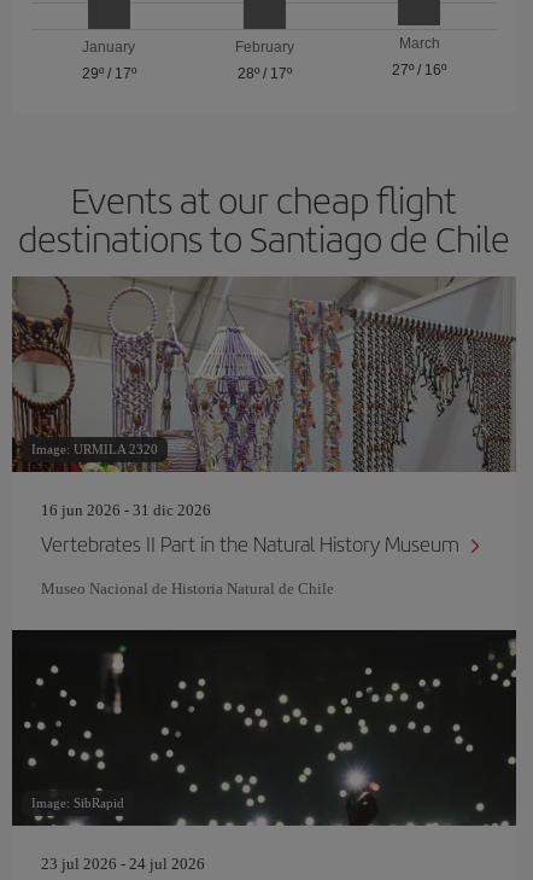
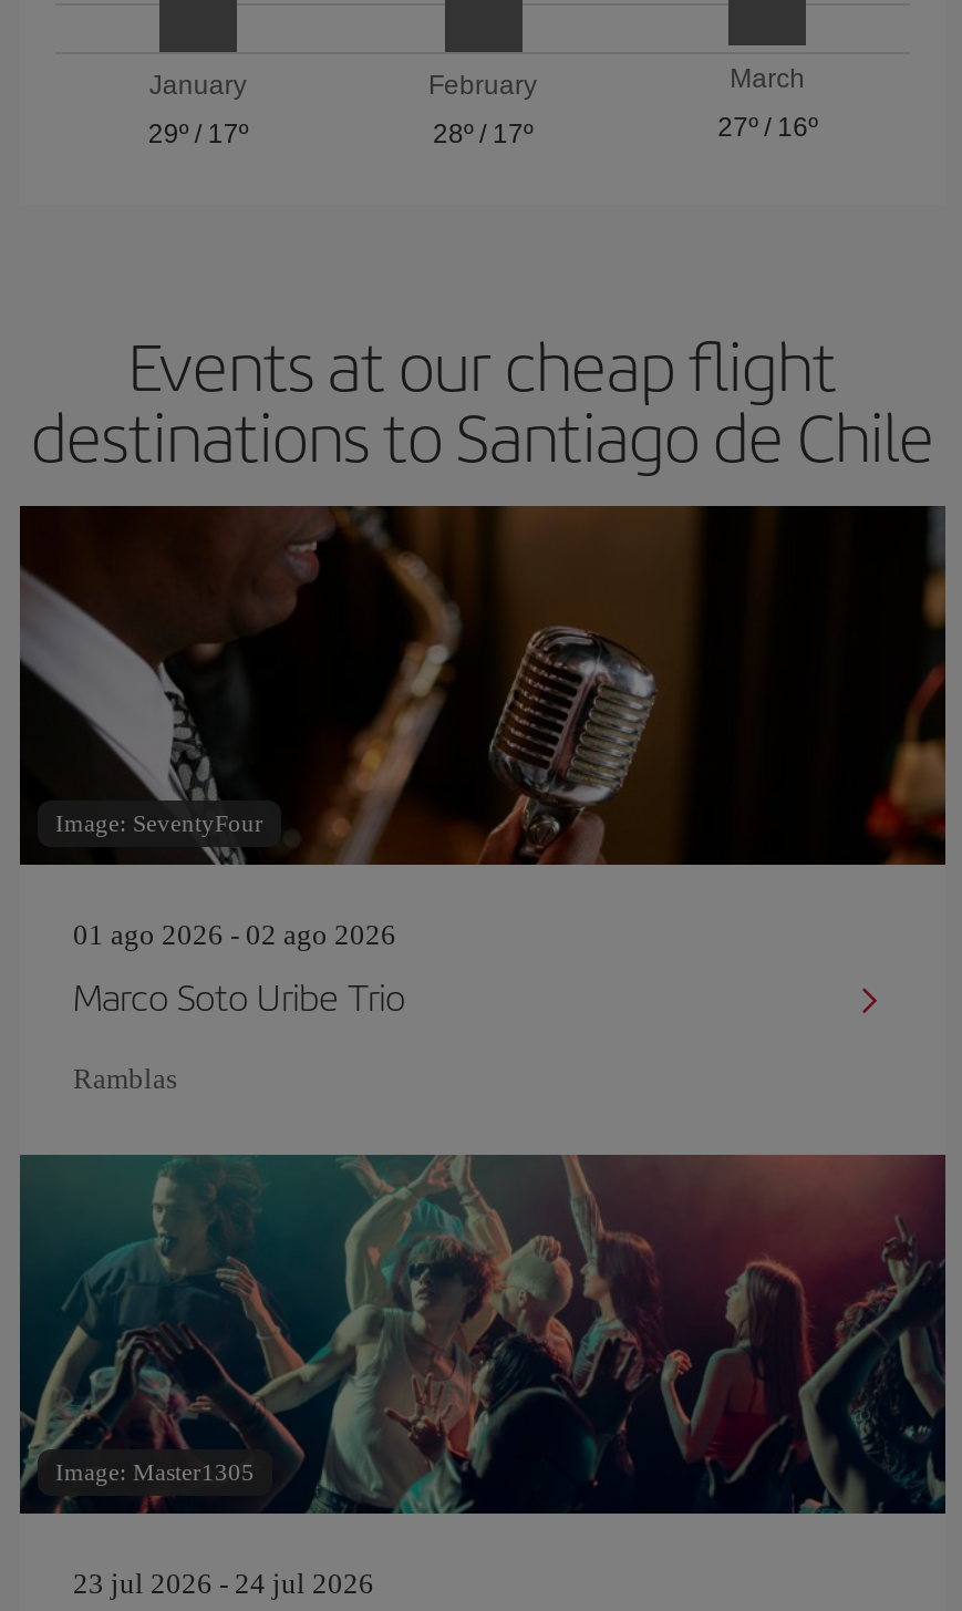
[11,275,516,473] [image] | Image: URMILA 2320 -> [18,504,948,867] [image] | Image: SeventyFour
[41,501,459,558] 16 jun 2026 - 31 dic 2026 | Vertebrates II Part in the Natural History Museum -> [73,918,405,1022] 01 ago 2026 - 02 ago 2026 | Marco Soto Uribe Trio
[41,579,334,598] Museo Nacional de Historia Natural de Chile -> [73,1062,177,1095] Ramblas
[11,629,516,827] [image] | Image: SibRapid -> [20,1153,948,1516] [image] | Image: Master1305

